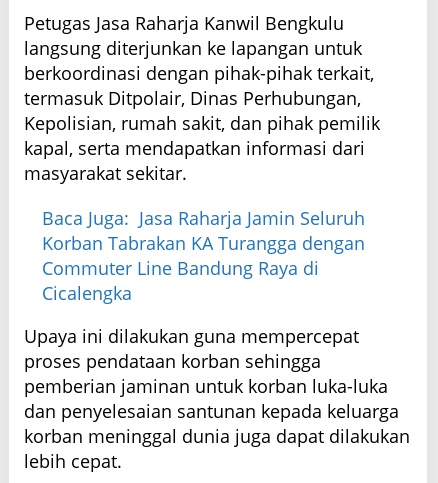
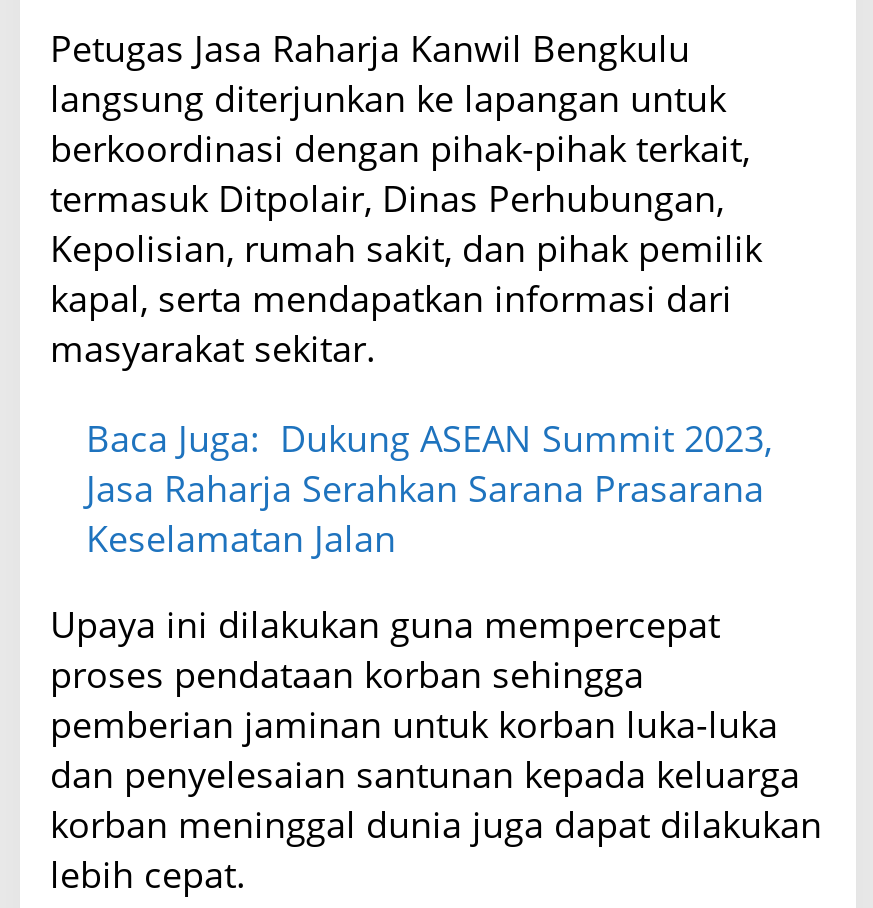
[42,206,365,305] Baca Juga: Jasa Raharja Jamin Seluruh | Korban Tabrakan KA Turangga dengan | Commuter Line Bandung Raya di | Cicalengka -> [86,414,772,562] Baca Juga: Dukung ASEAN Summit 2023, | Jasa Raharja Serahkan Sarana Prasarana | Keselamatan Jalan

